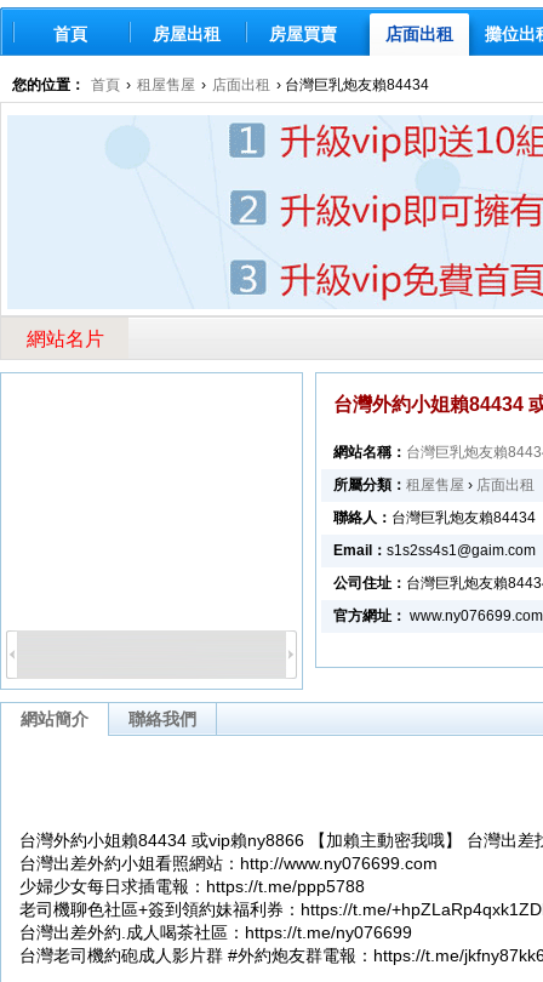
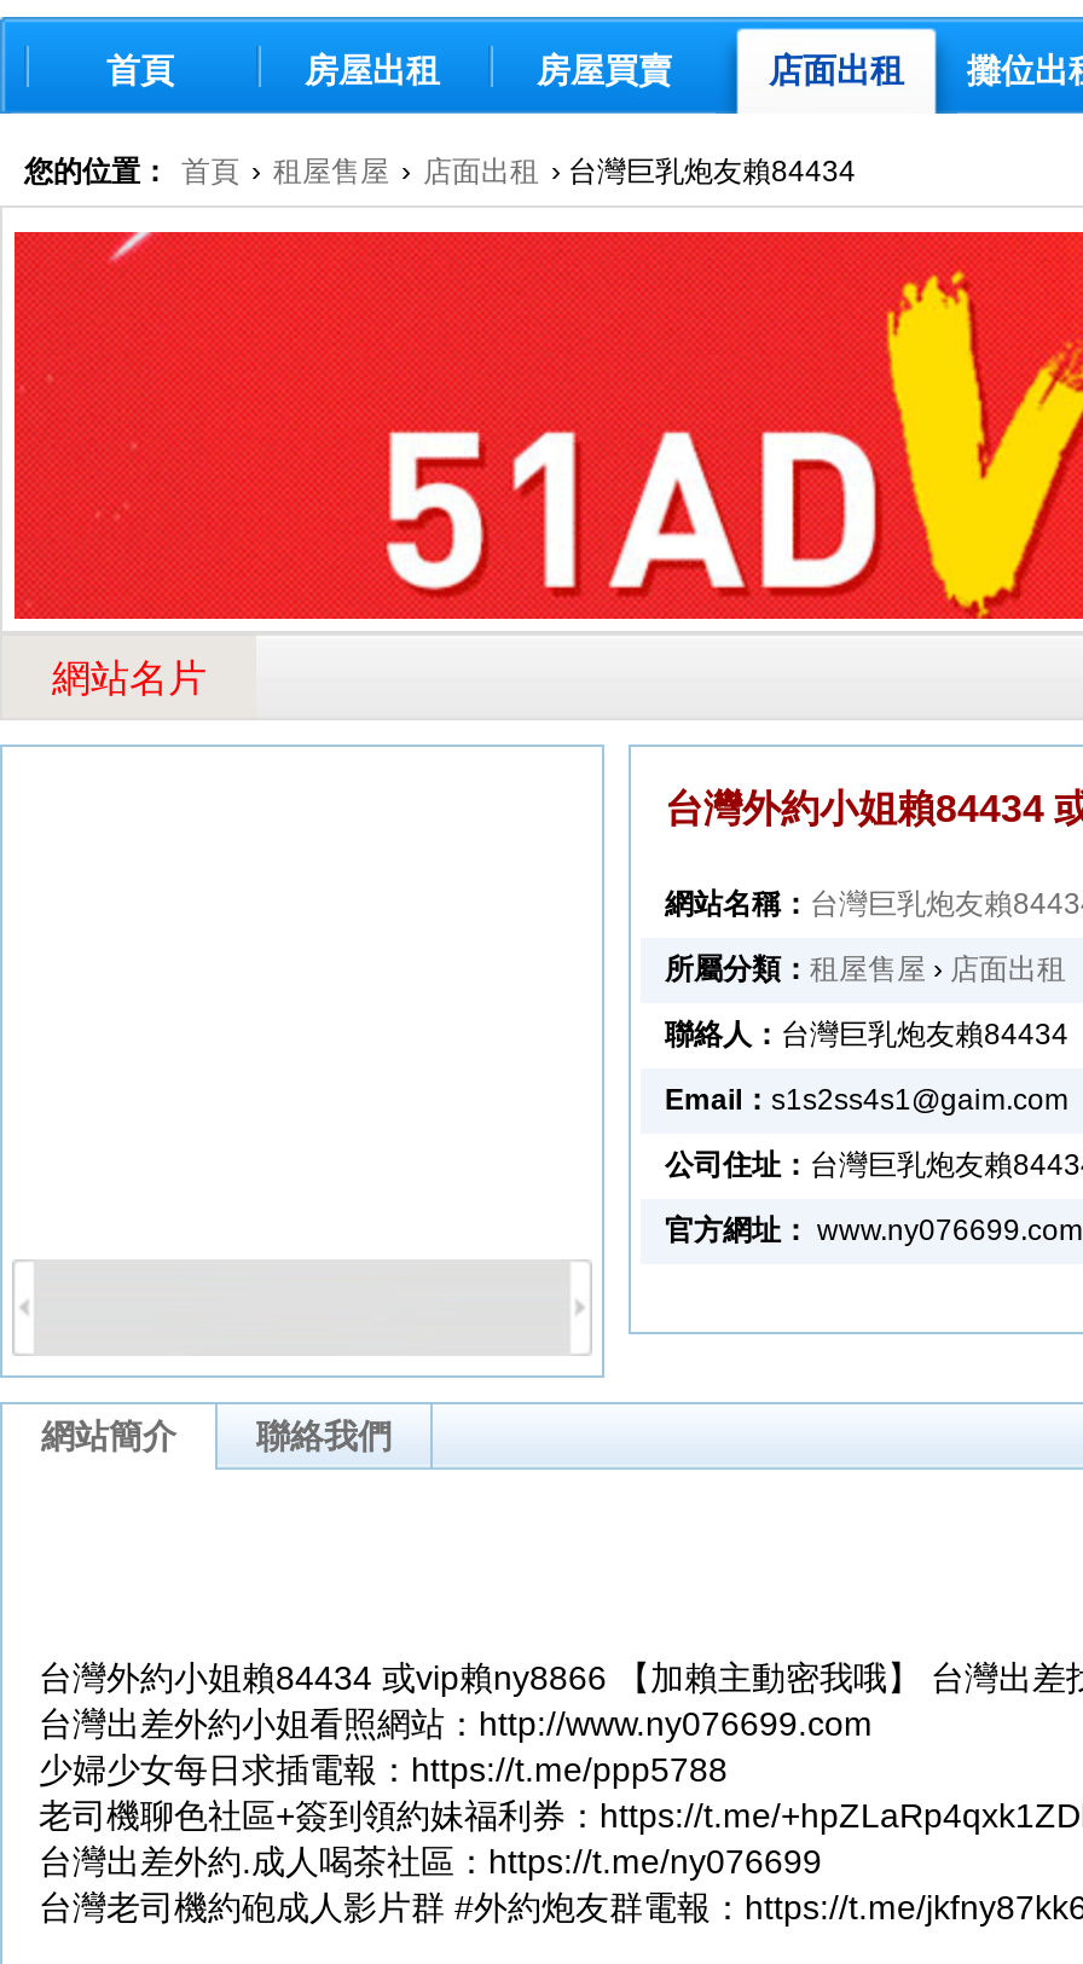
[7,115,539,309] [image] -> [12,230,1076,621] [image]

